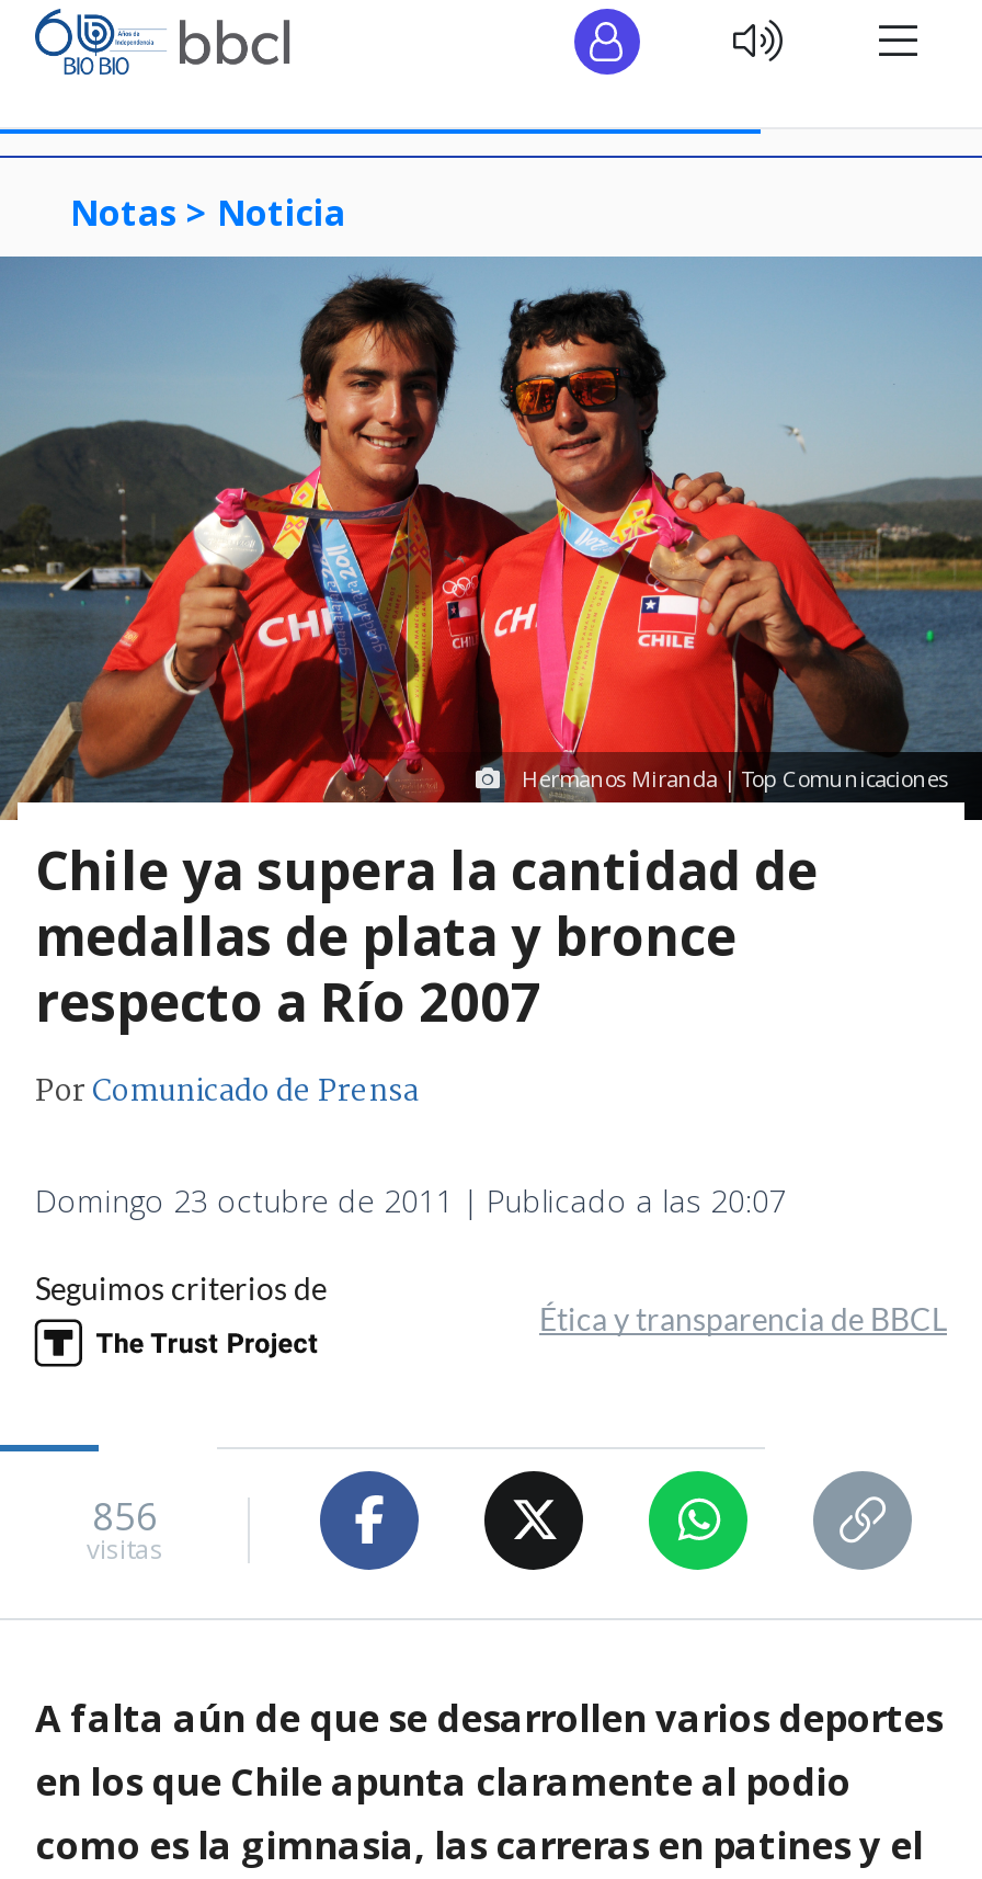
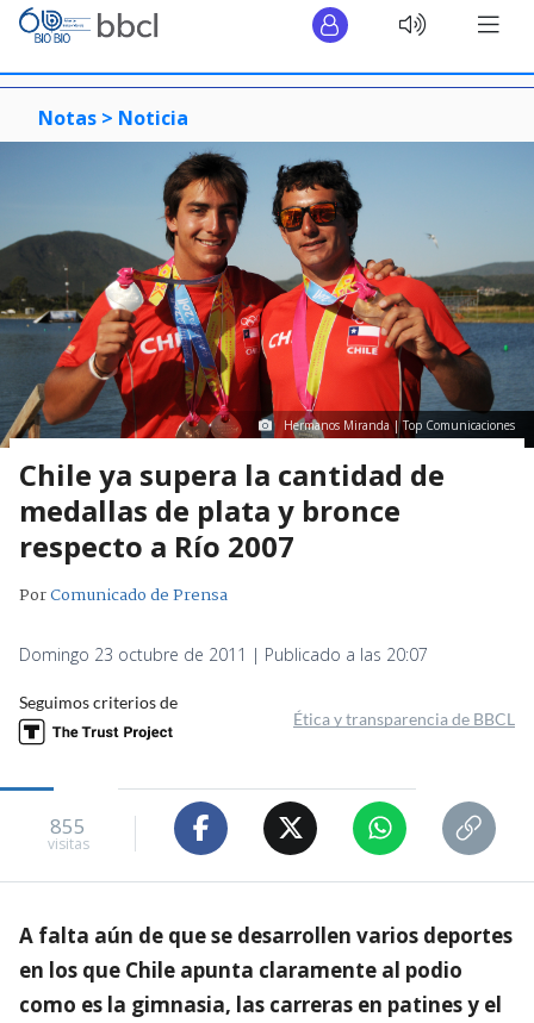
[92,1492,158,1542] 856 -> [50,813,86,840] 855

